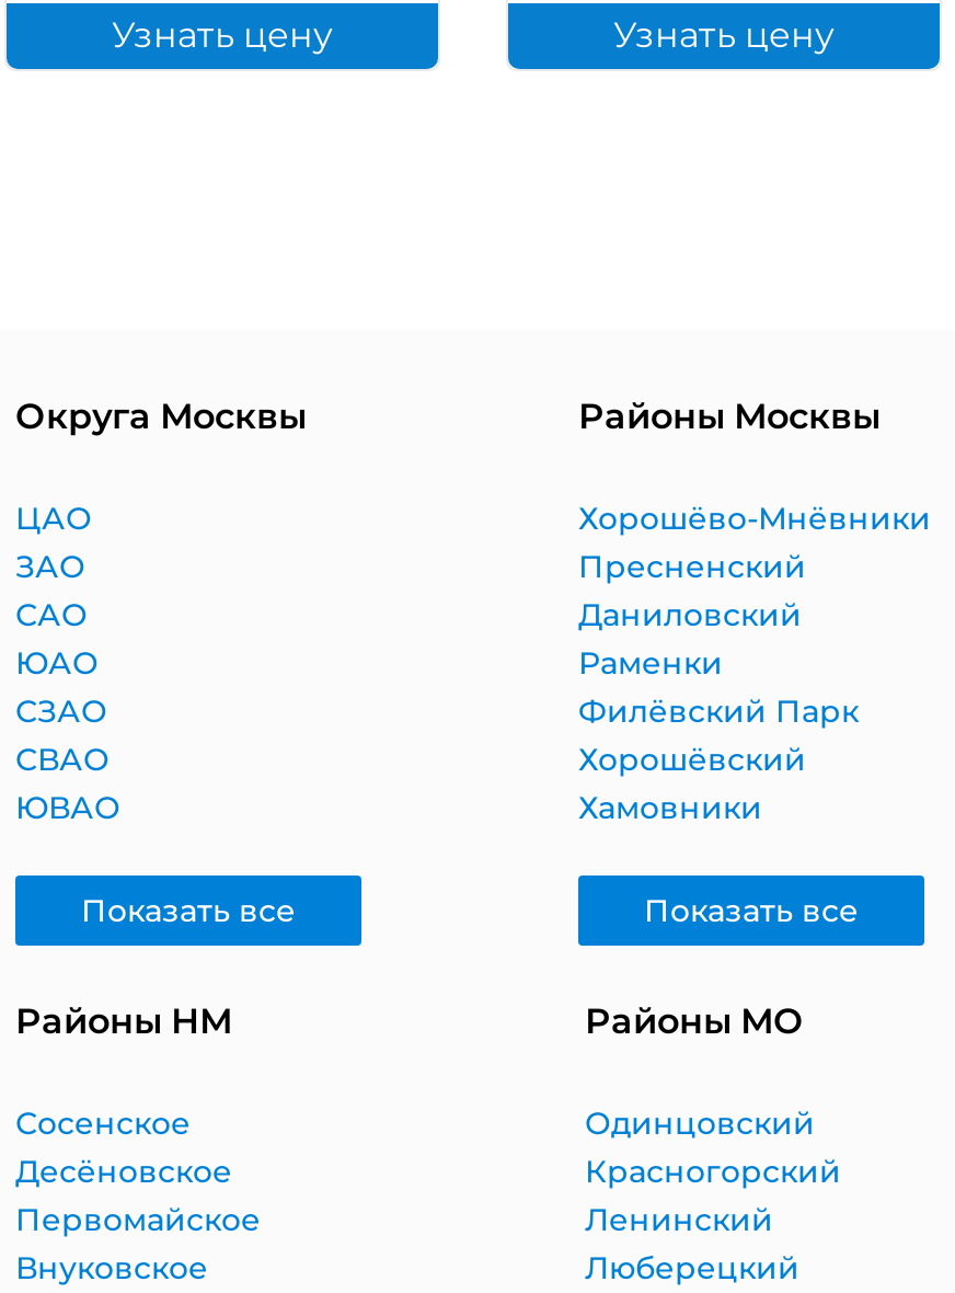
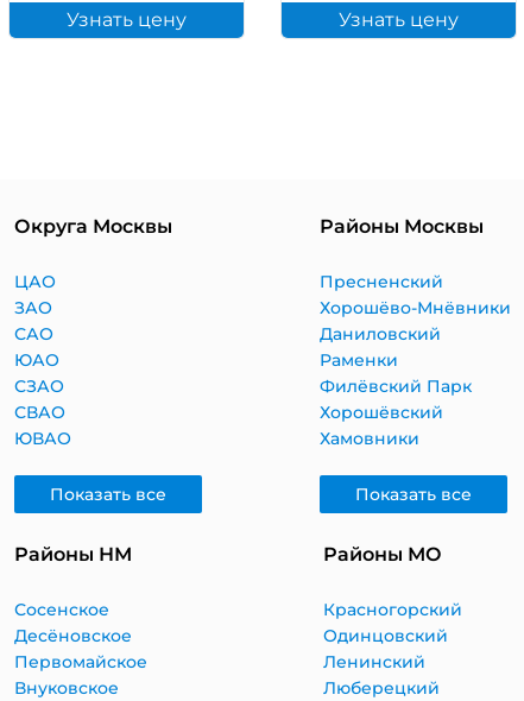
moved [578,500,931,539] -> [320,297,511,318]: Хорошёво-Мнёвники
moved [578,548,806,587] -> [320,271,443,292]: Пресненский
moved [585,1105,815,1144] -> [323,625,448,646]: Одинцовский
moved [585,1153,841,1192] -> [323,599,462,620]: Красногорский

